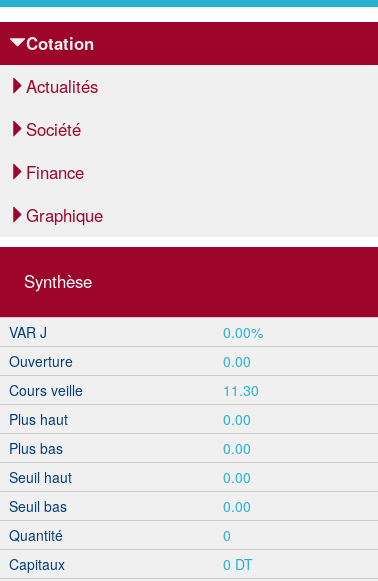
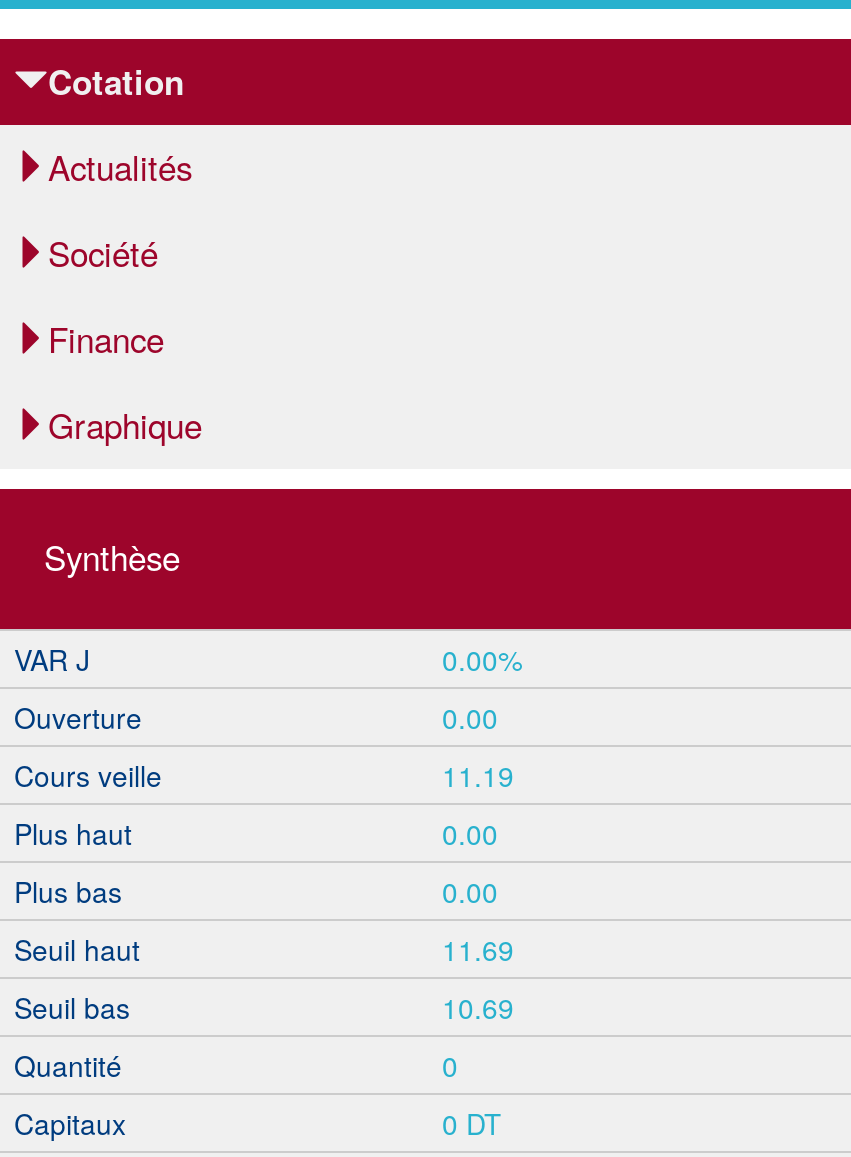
[223,380,259,400] 11.30 -> [442,755,514,795] 11.19
[223,467,251,487] 0.00 -> [442,929,514,969] 11.69
[223,496,251,516] 0.00 -> [442,987,514,1027] 10.69

